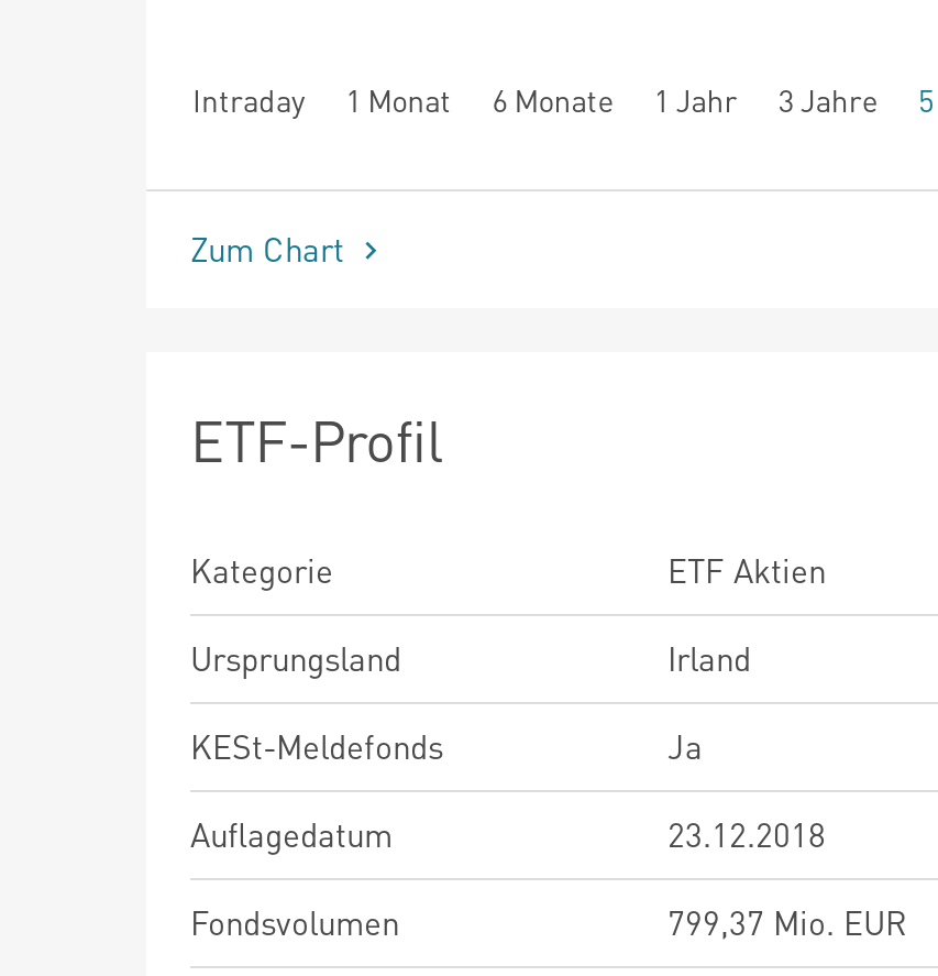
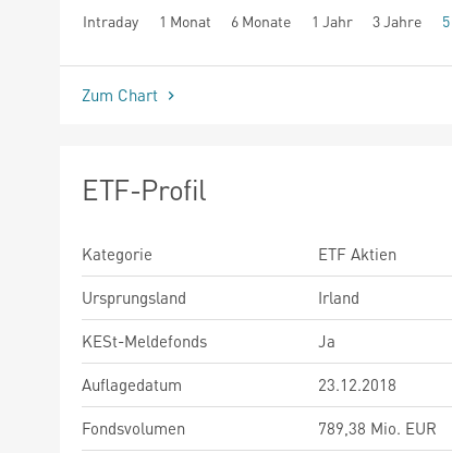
[667,899,907,943] 799,37 Mio. EUR -> [318,417,437,438] 789,38 Mio. EUR

